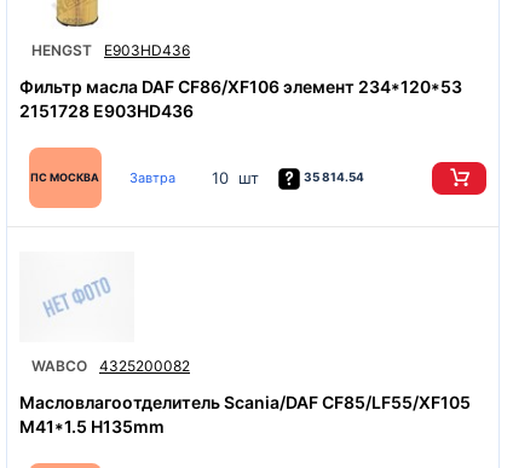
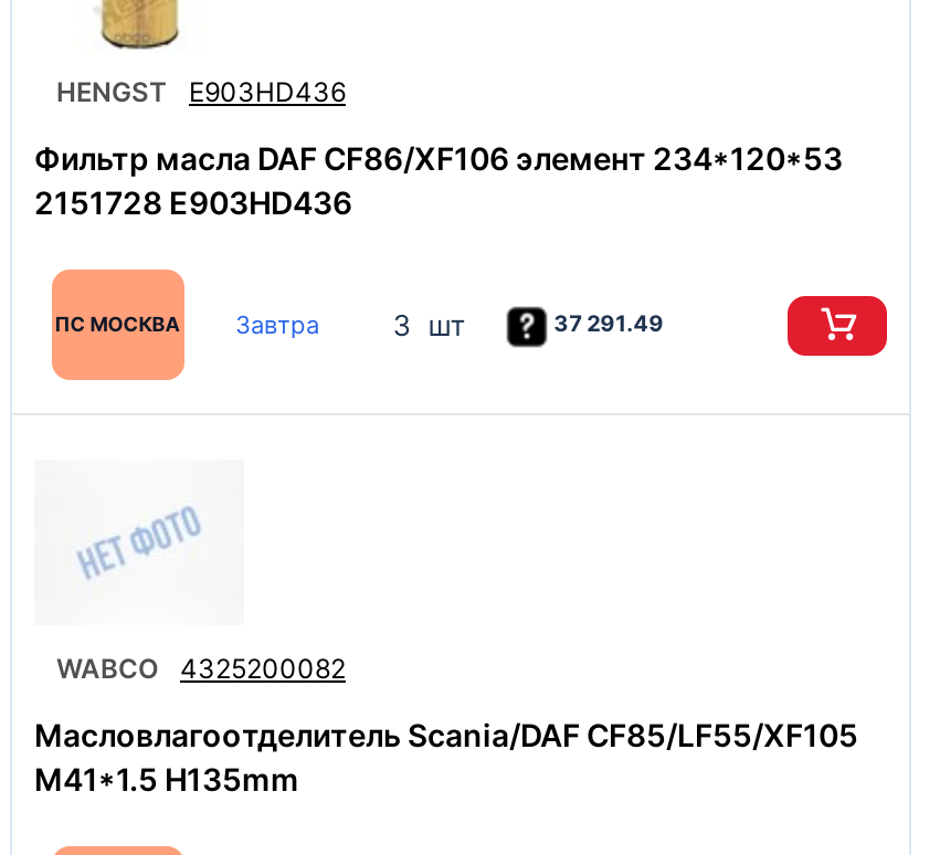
[212,168,259,187] 10 шт -> [393,307,465,342] 3 шт
[301,170,364,184] 35 814.54 -> [549,310,664,337] 37 291.49

